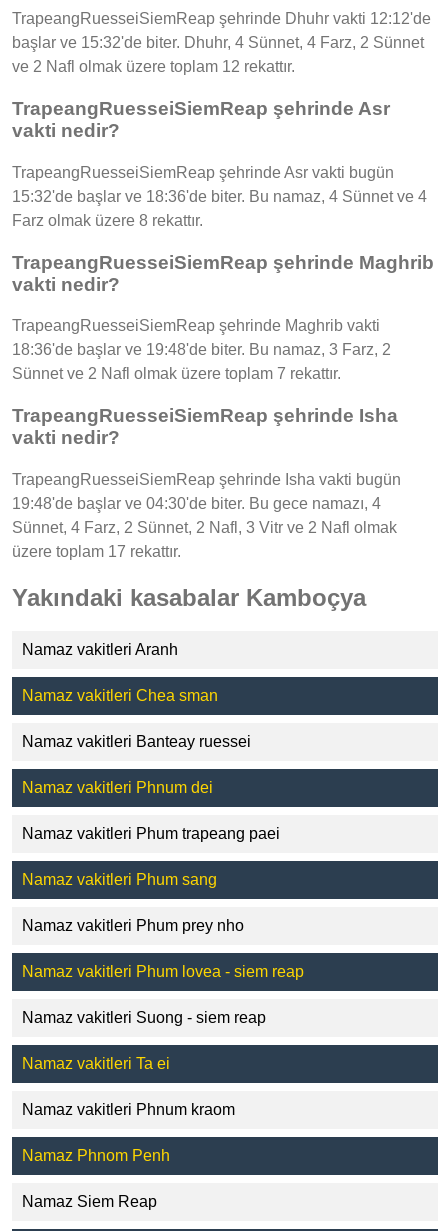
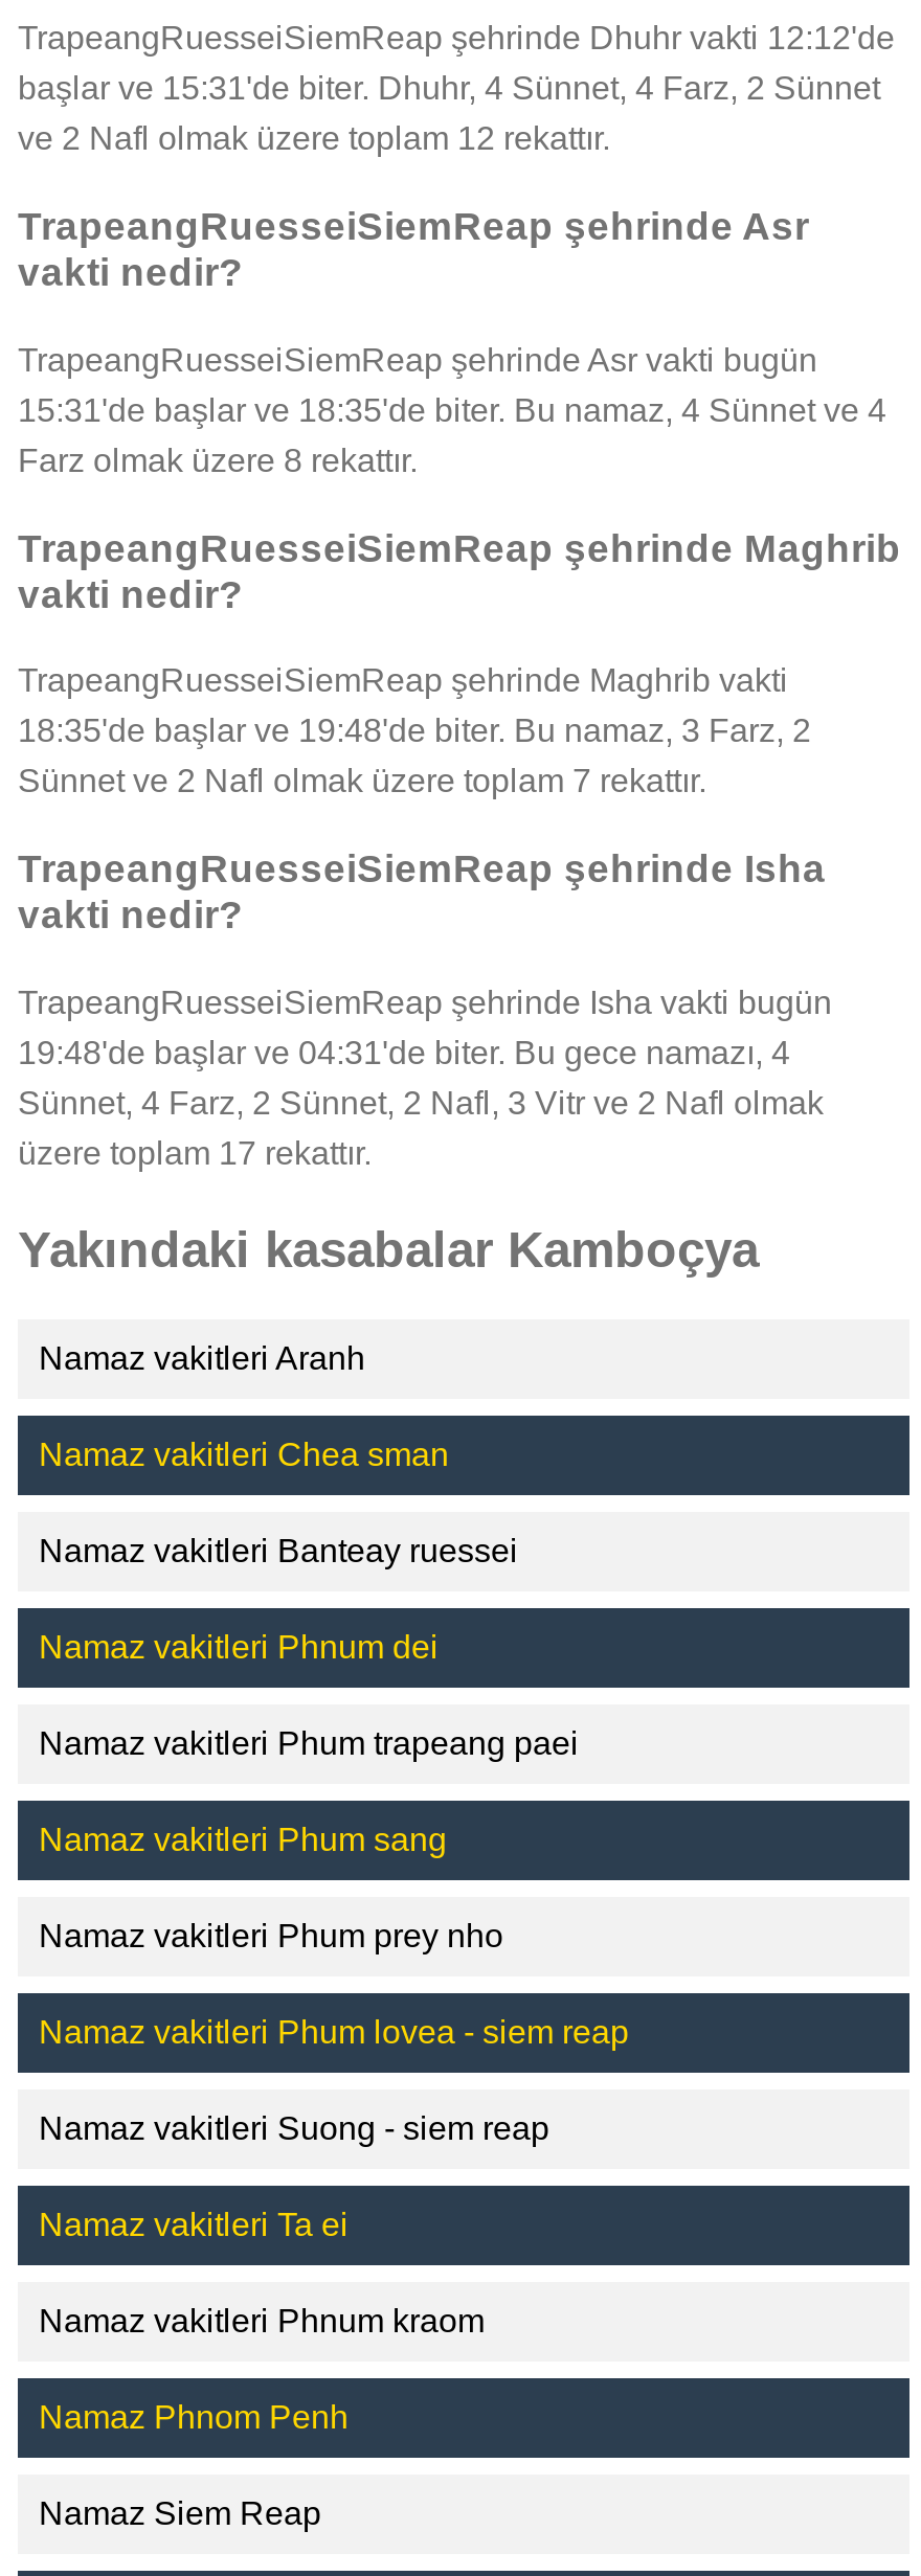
[12,34,424,51] başlar ve 15:32'de biter. Dhuhr, 4 Sünnet, 4 Farz, 2 Sünnet -> [18,71,880,106] başlar ve 15:31'de biter. Dhuhr, 4 Sünnet, 4 Farz, 2 Sünnet
[12,188,427,205] 15:32'de başlar ve 18:36'de biter. Bu namaz, 4 Sünnet ve 4 -> [18,392,886,428] 15:31'de başlar ve 18:35'de biter. Bu namaz, 4 Sünnet ve 4
[12,341,391,358] 18:36'de başlar ve 19:48'de biter. Bu namaz, 3 Farz, 2 -> [18,713,811,749] 18:35'de başlar ve 19:48'de biter. Bu namaz, 3 Farz, 2
[12,495,381,512] 19:48'de başlar ve 04:30'de biter. Bu gece namazı, 4 -> [18,1034,790,1070] 19:48'de başlar ve 04:31'de biter. Bu gece namazı, 4

